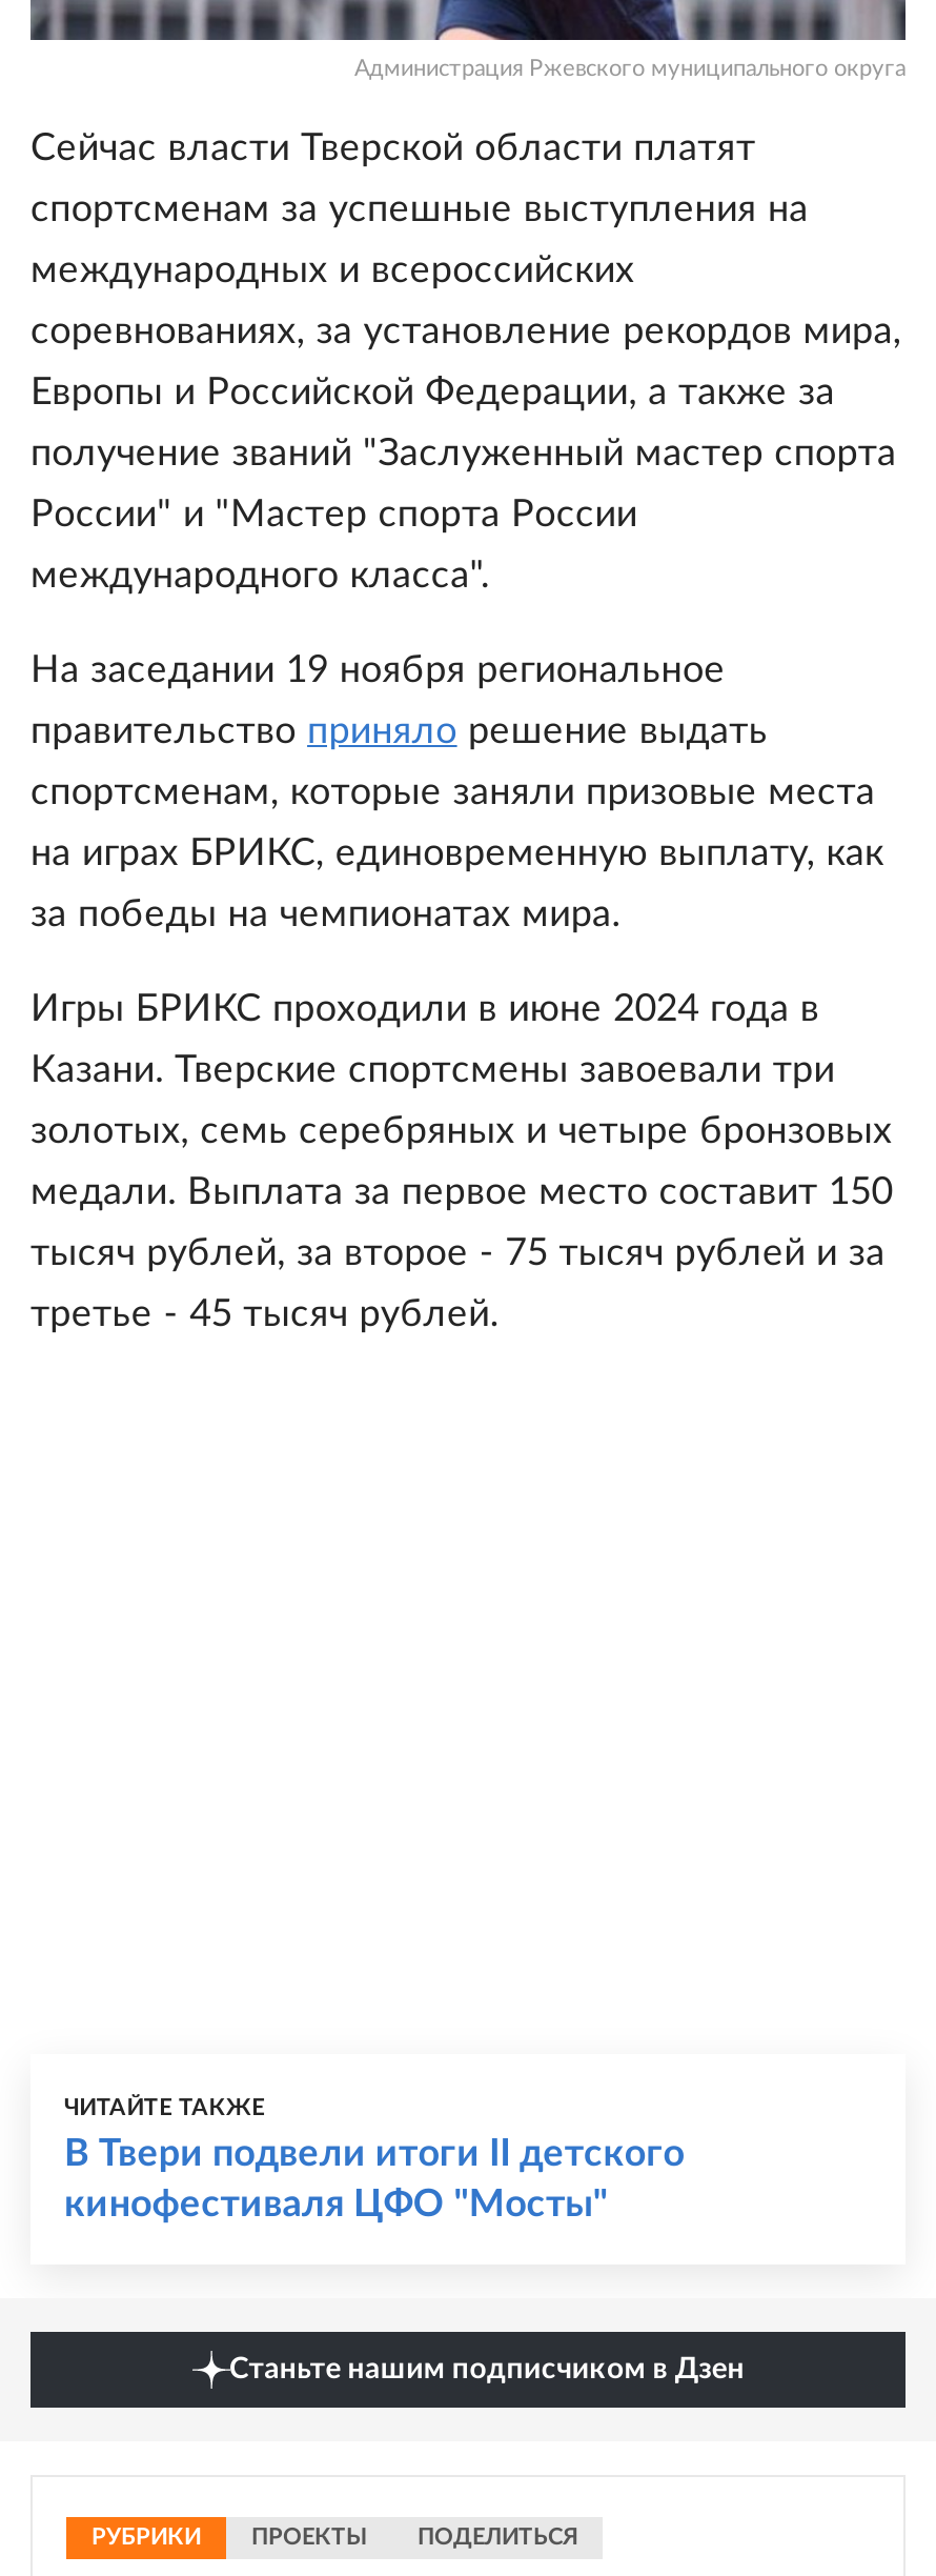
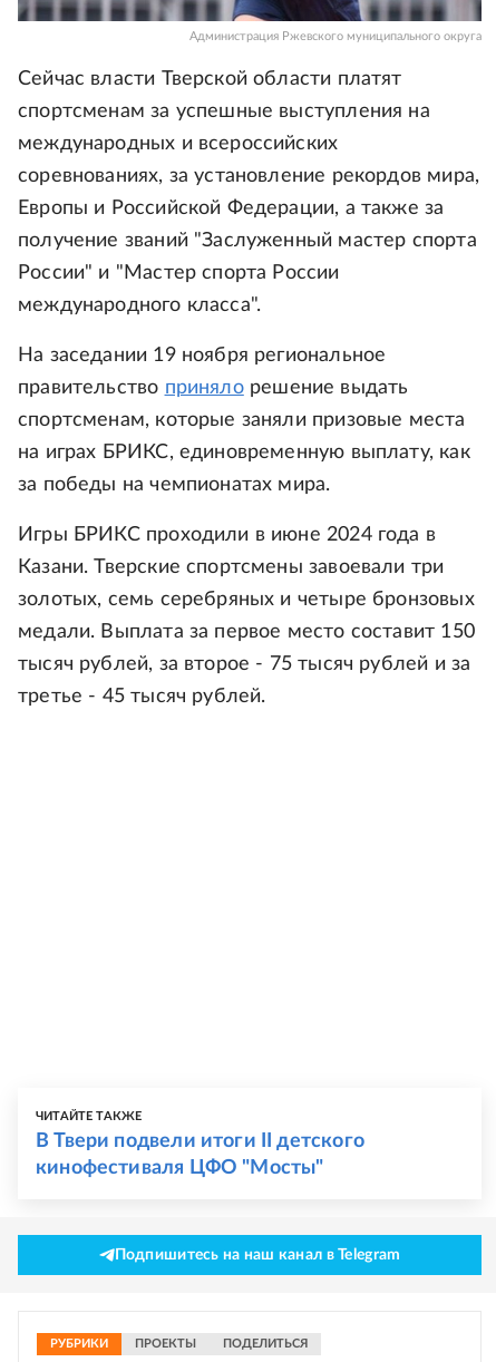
[229,2356,745,2385] Станьте нашим подписчиком в Дзен -> [114,1248,401,1263] Подпишитесь на наш канал в Telegram

